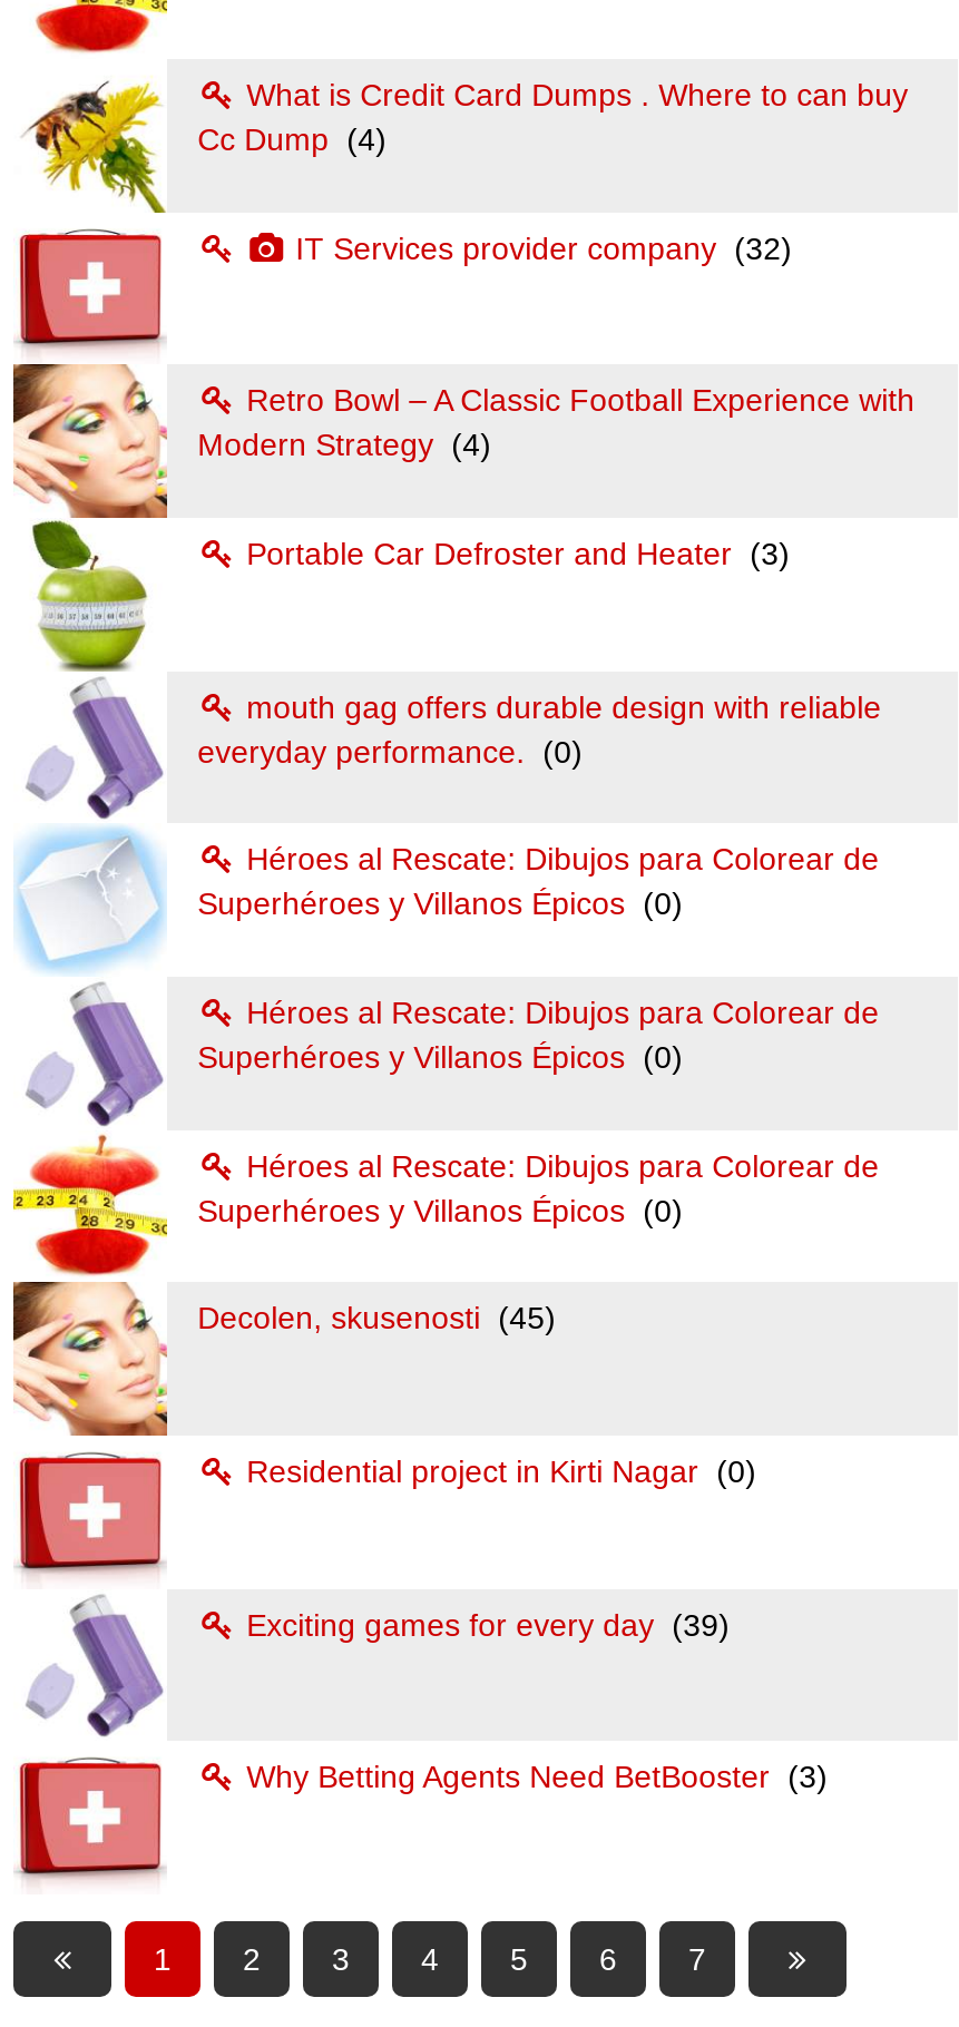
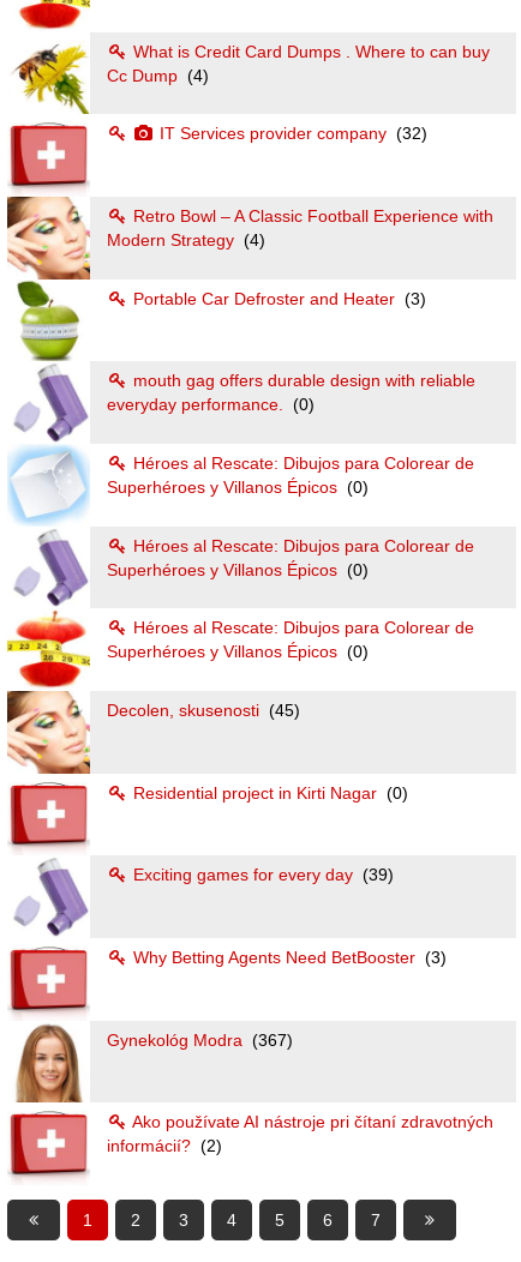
none -> [16,1024,293,1104] [image] | Gynekológ Modra (367)
none -> [106,1112,493,1156] Ako používate AI nástroje pri čítaní zdravotných | informácií? (2)

